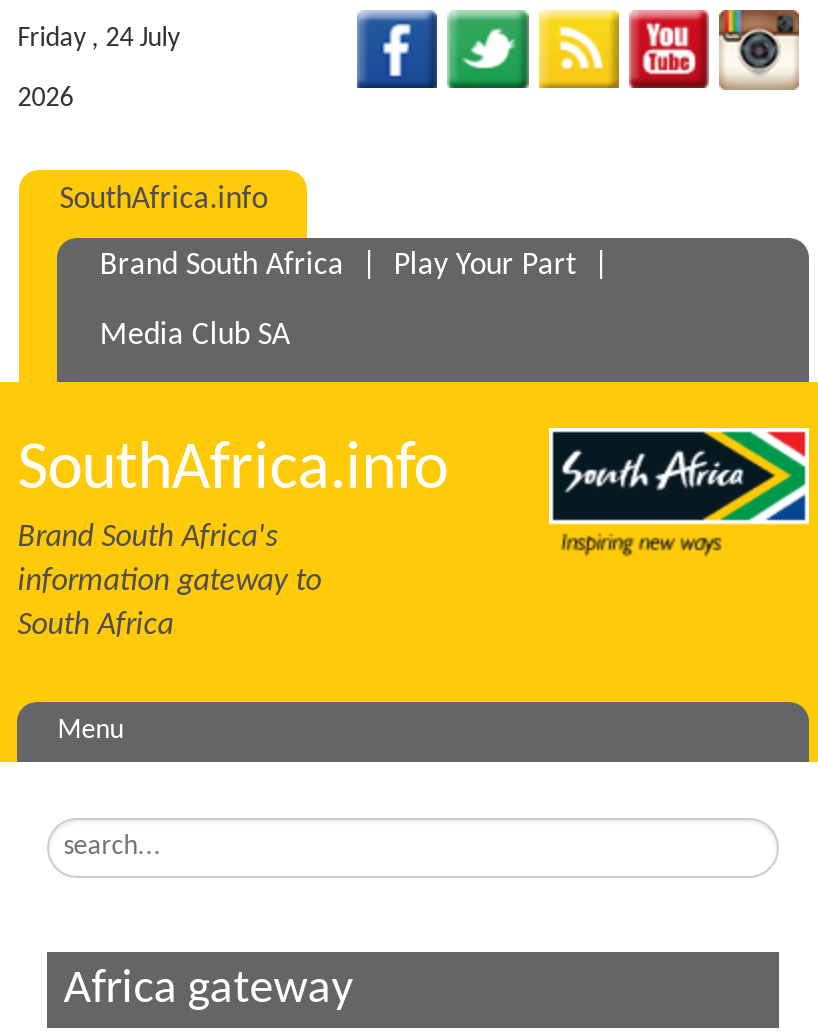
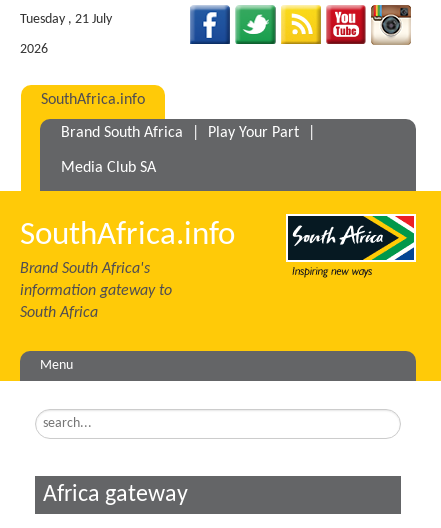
[17,24,179,54] Friday , 24 July -> [20,12,112,27] Tuesday , 21 July

